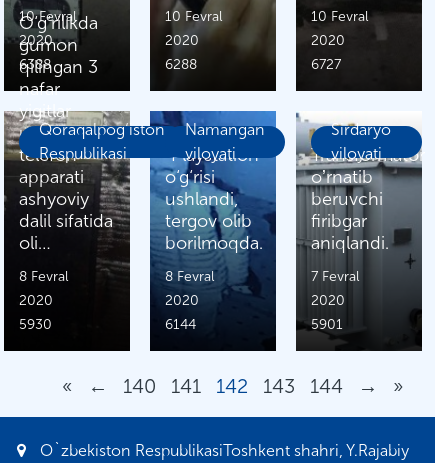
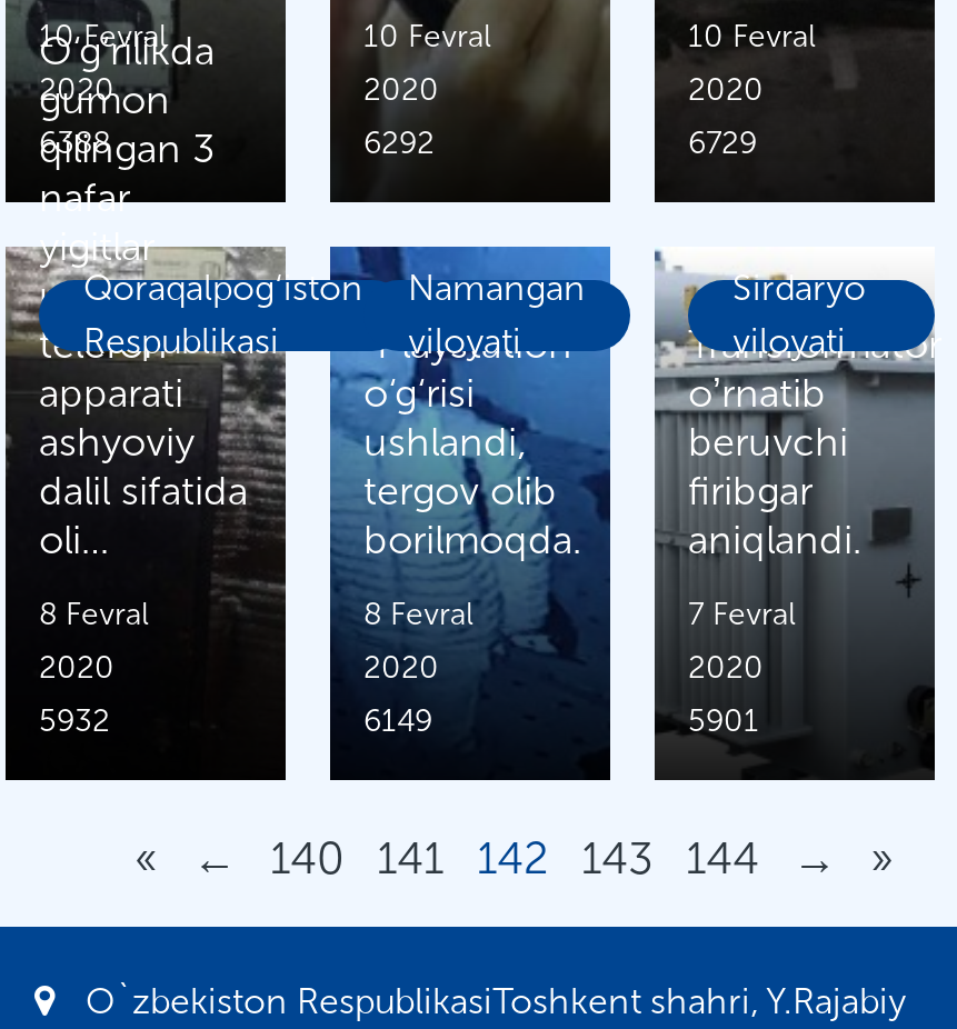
[165,56,197,73] 6288 -> [363,124,435,162] 6292
[311,56,341,73] 6727 -> [688,124,757,162] 6729
[19,316,52,333] 5930 -> [39,702,110,740] 5932
[165,316,196,333] 6144 -> [363,702,432,740] 6149

